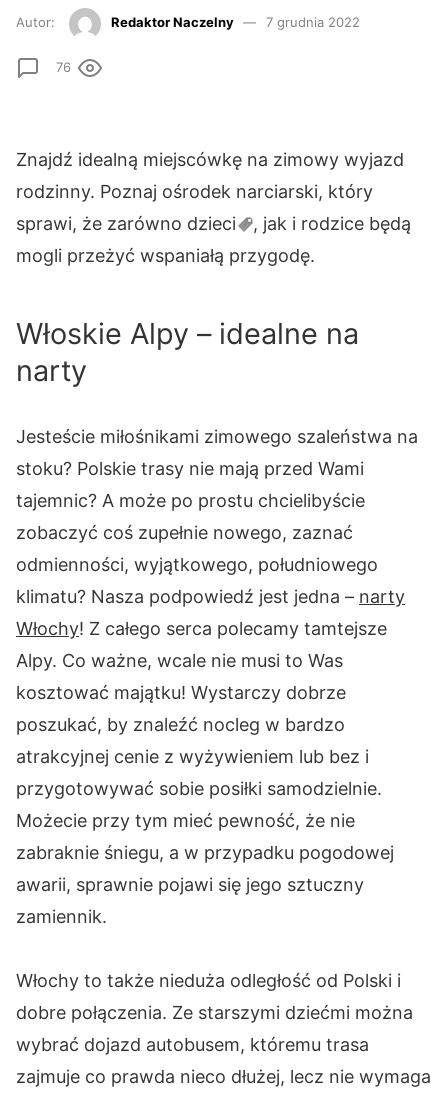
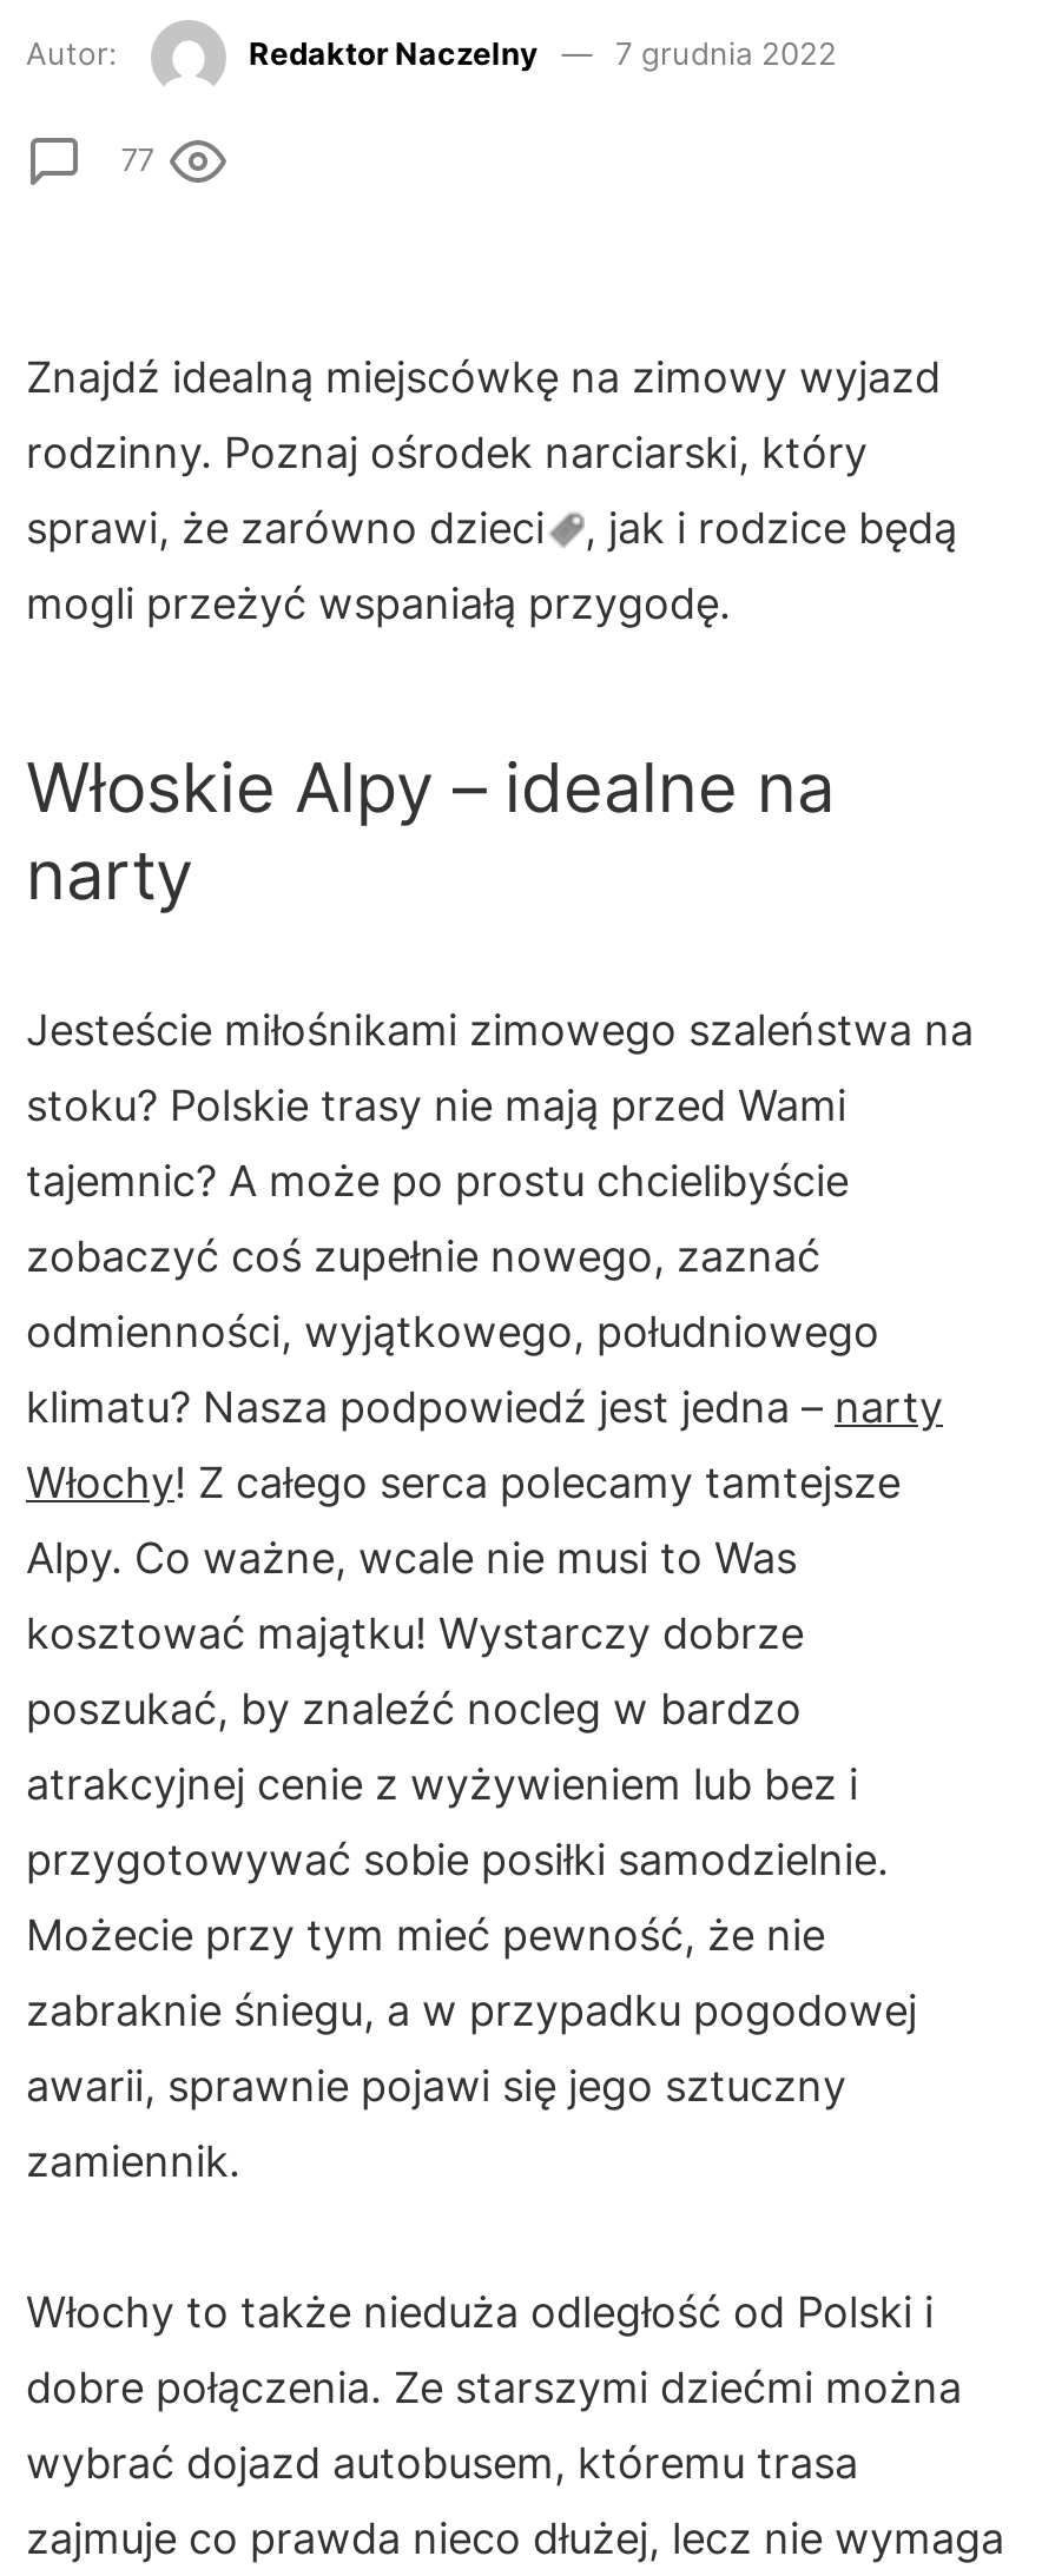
[56,59,71,75] 76 -> [121,141,154,179] 77

